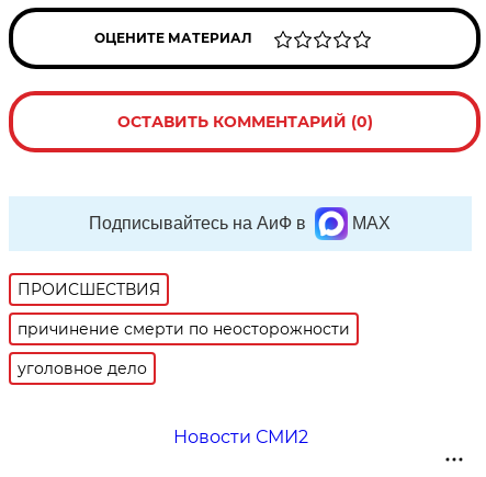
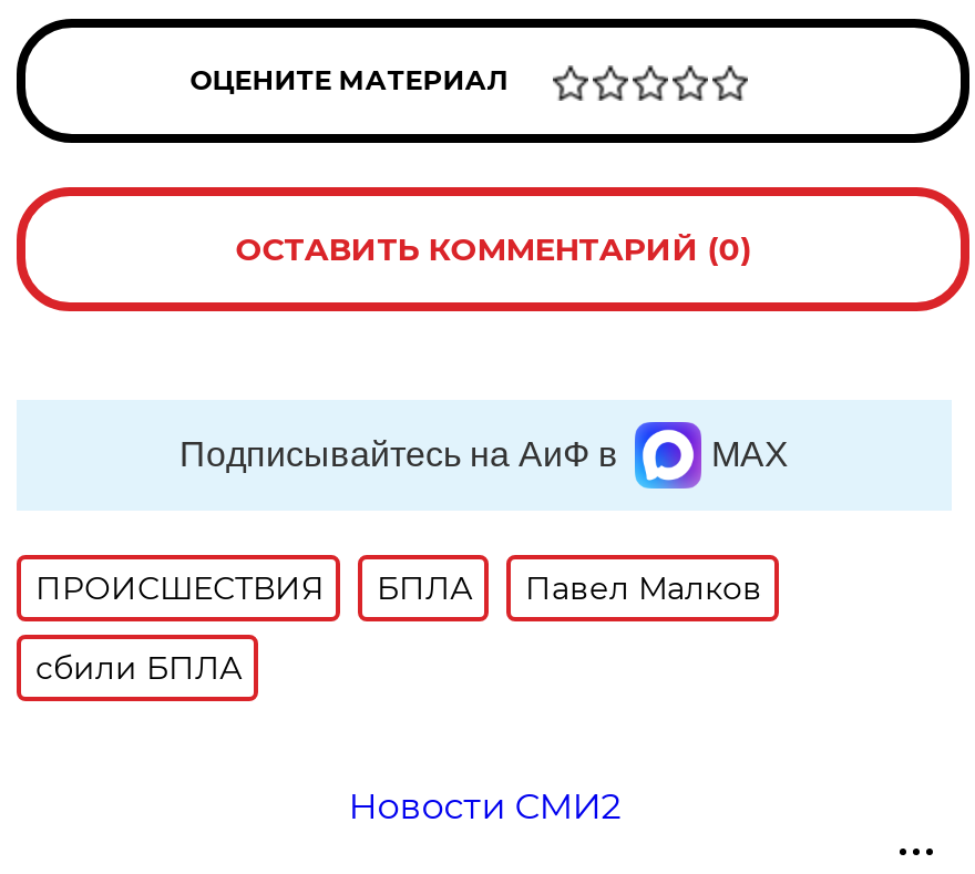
[18,319,350,339] причинение смерти по неосторожности -> [376,568,762,608] БПЛА | Павел Малков
[18,358,147,378] уголовное дело -> [35,648,241,688] сбили БПЛА

